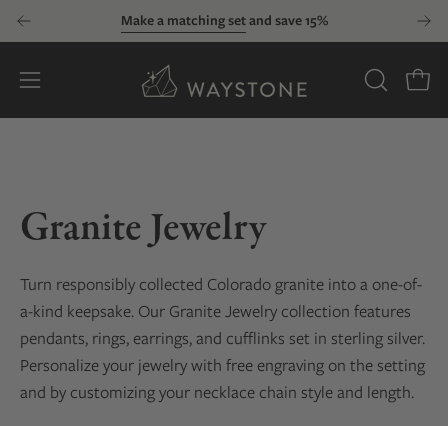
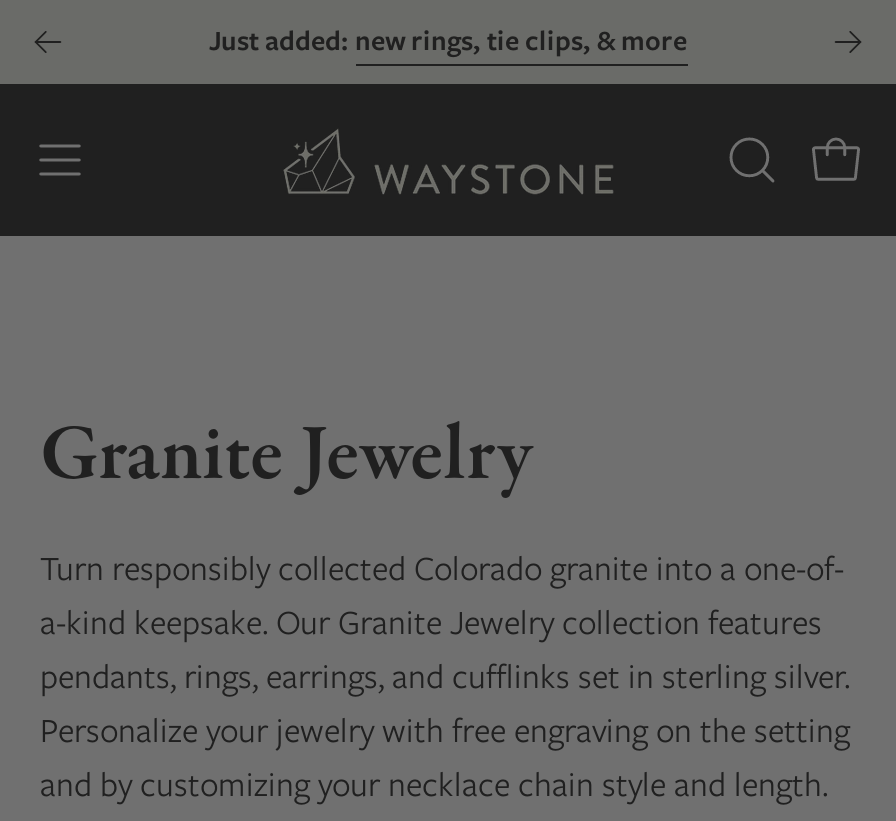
[120,10,327,30] Make a matching set and save 15% -> [209,20,687,60] Just added: new rings, tie clips, & more

